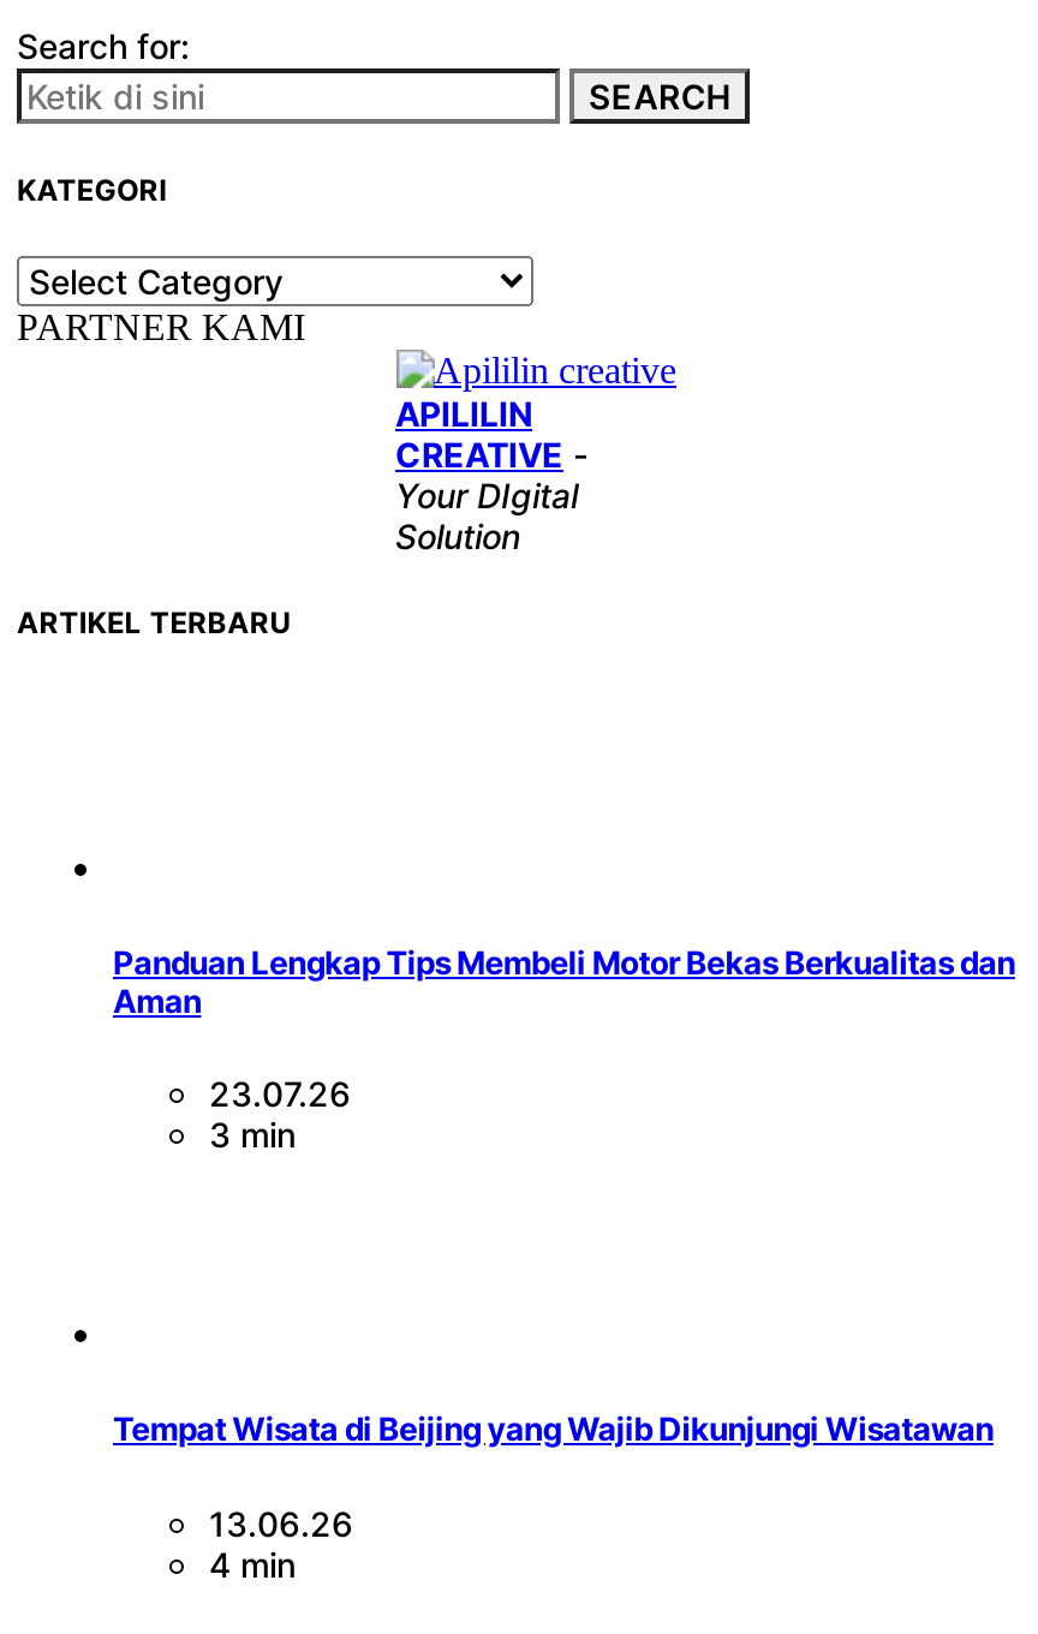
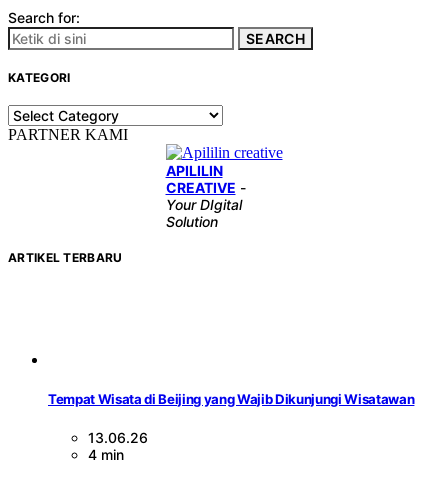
[113,943,1015,1155] Panduan Lengkap Tips Membeli Motor Bekas Berkualitas dan | Aman | 23.07.26 | 3 min -> none

